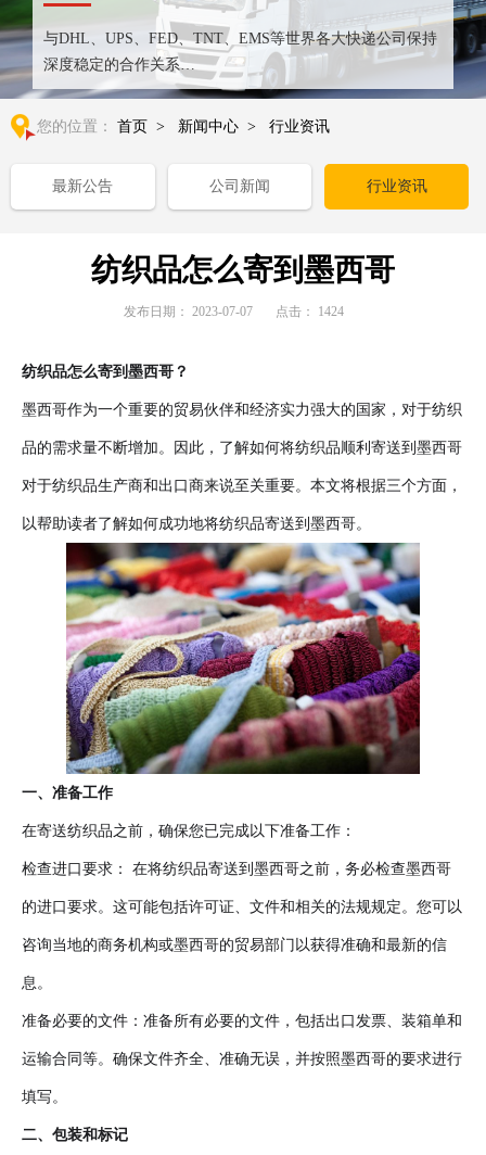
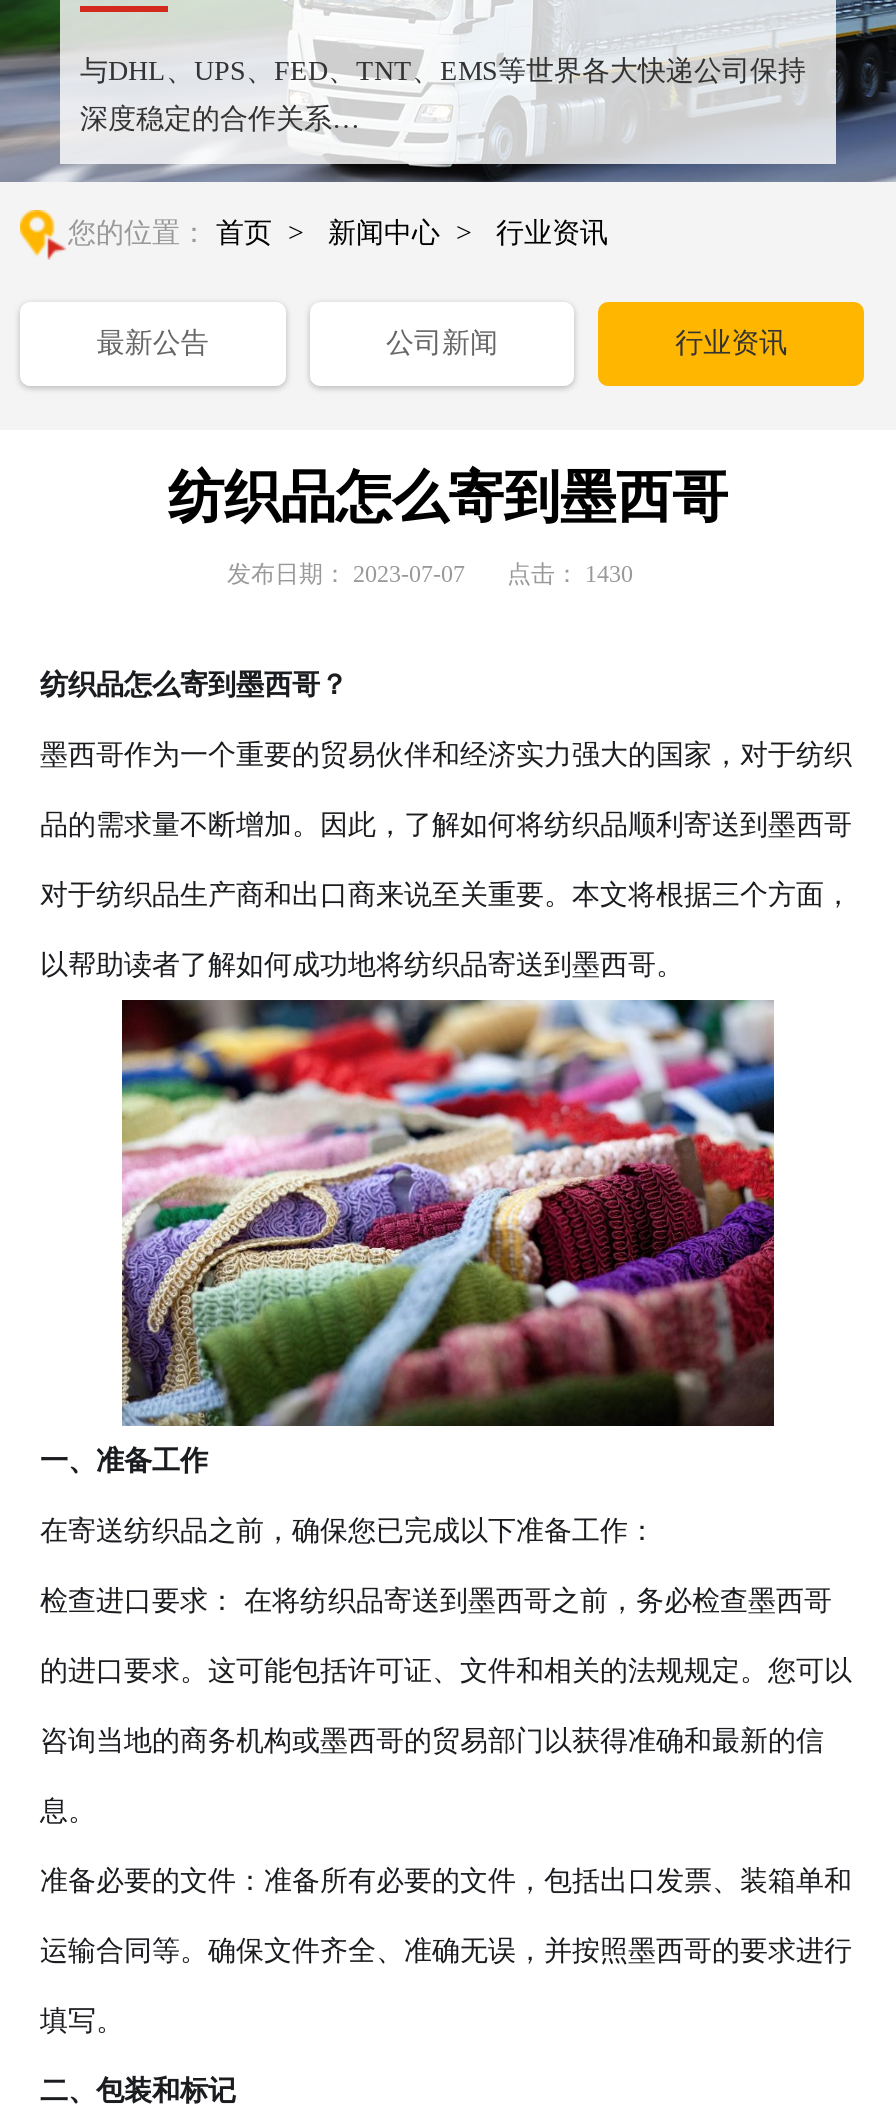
[123,304,343,319] 发布日期： 2023-07-07 点击： 1424 -> [227,560,633,588] 发布日期： 2023-07-07 点击： 1430

